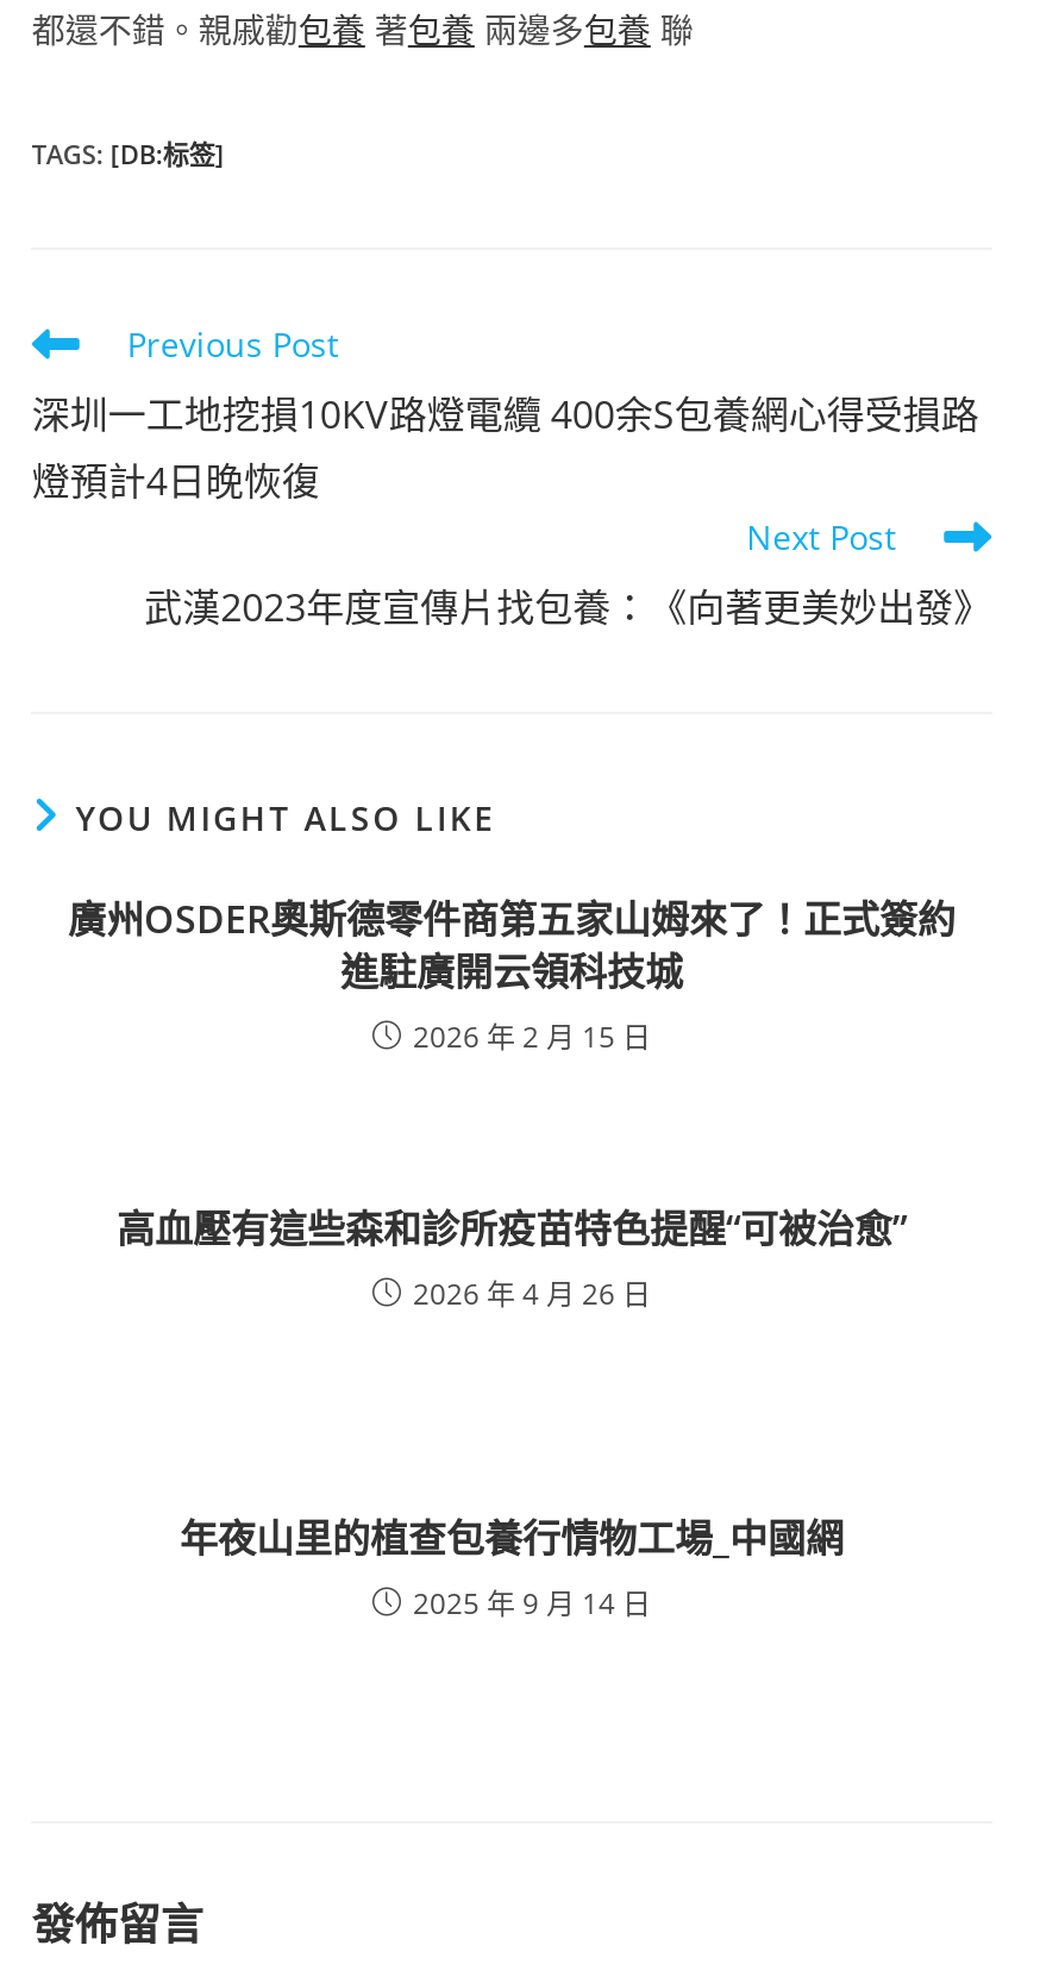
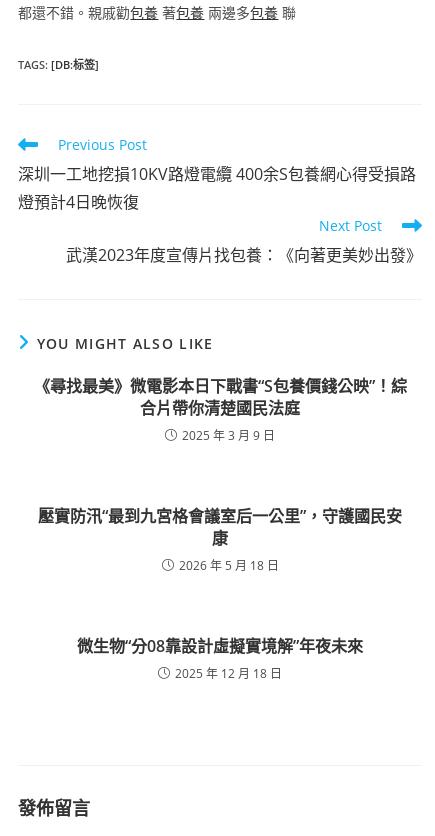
[68,893,956,1057] 廣州OSDER奧斯德零件商第五家山姆來了！正式簽約 | 進駐廣開云領科技城 | 2026 年 2 月 15 日 -> [33,375,406,444] 《尋找最美》微電影本日下戰書“S包養價錢公映”！綜 | 合片帶你清楚國民法庭 | 2025 年 3 月 9 日
[117,1202,907,1314] 高血壓有這些森和診所疫苗特色提醒“可被治愈” | 2026 年 4 月 26 日 -> [38,505,402,574] 壓實防汛“最到九宮格會議室后一公里”，守護國民安 | 康 | 2026 年 5 月 18 日
[180,1512,844,1624] 年夜山里的植查包養行情物工場_中國網 | 2025 年 9 月 14 日 -> [77,635,363,682] 微生物“分08靠設計虛擬實境解”年夜未來 | 2025 年 12 月 18 日

